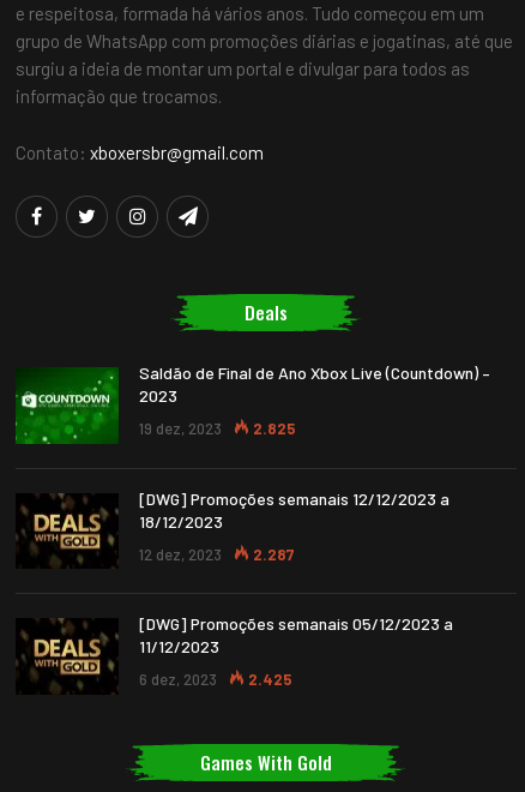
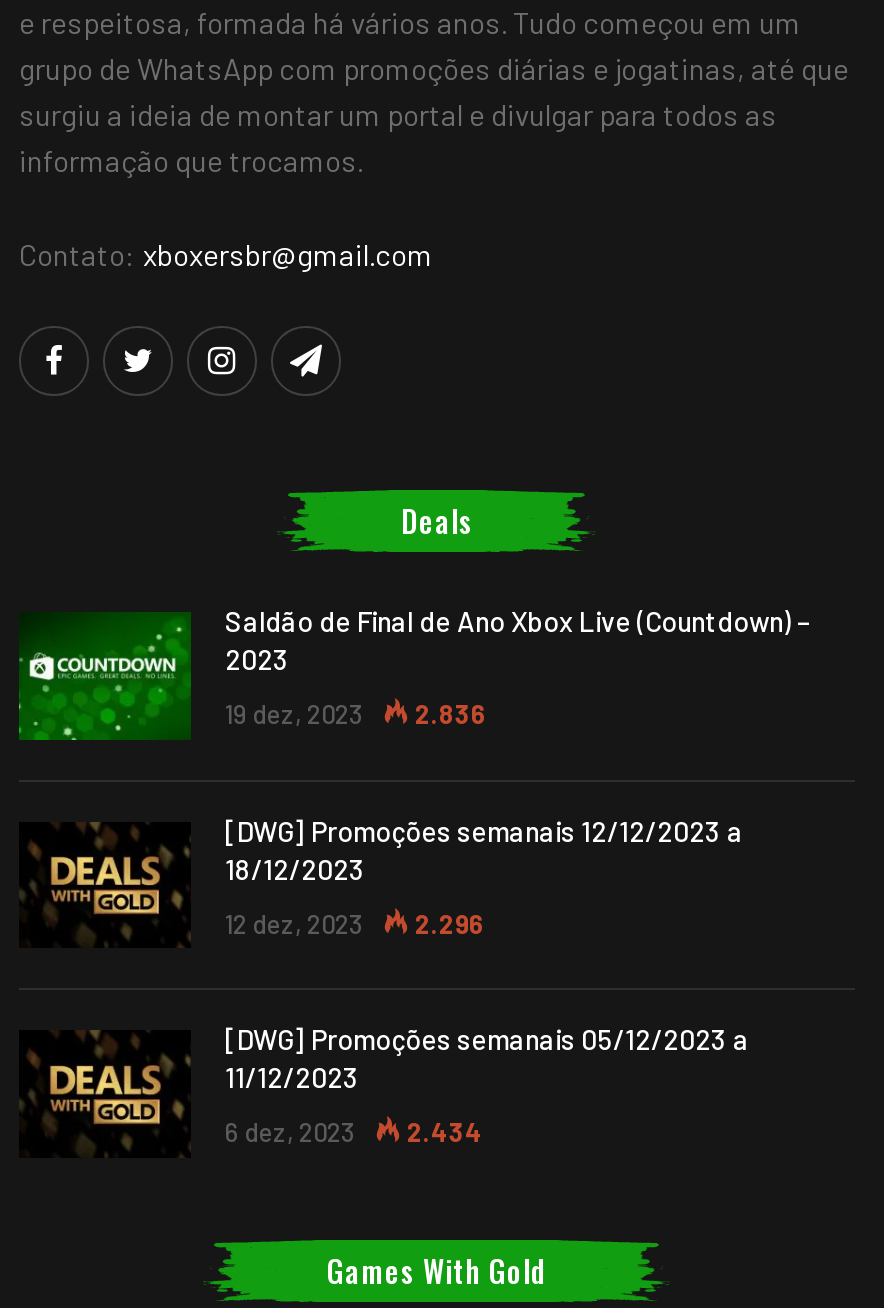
[139,419,296,438] 19 dez, 2023 2.825 -> [225,698,487,730] 19 dez, 2023 2.836
[139,544,294,564] 12 dez, 2023 2.287 -> [225,907,485,939] 12 dez, 2023 2.296
[139,670,292,689] 6 dez, 2023 2.425 -> [225,1116,483,1148] 6 dez, 2023 2.434

